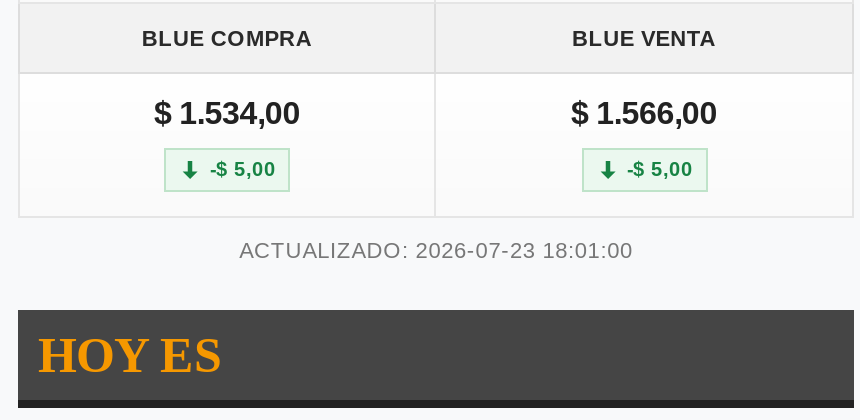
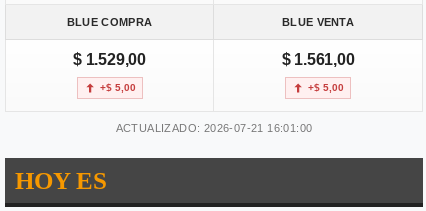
[154,96,300,130] $ 1.534,00 -> [73,51,146,68] $ 1.529,00
[571,96,717,130] $ 1.566,00 -> [281,51,354,68] $ 1.561,00
[210,158,276,180] -$ 5,00 -> [99,82,135,93] +$ 5,00
[627,158,693,180] -$ 5,00 -> [308,82,344,93] +$ 5,00
[239,238,633,262] ACTUALIZADO: 2026-07-23 18:01:00 -> [116,122,312,134] ACTUALIZADO: 2026-07-21 16:01:00

